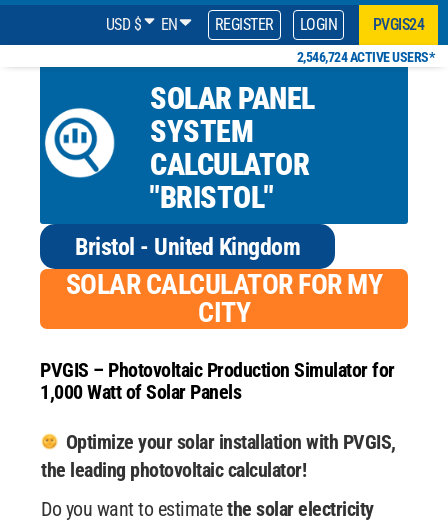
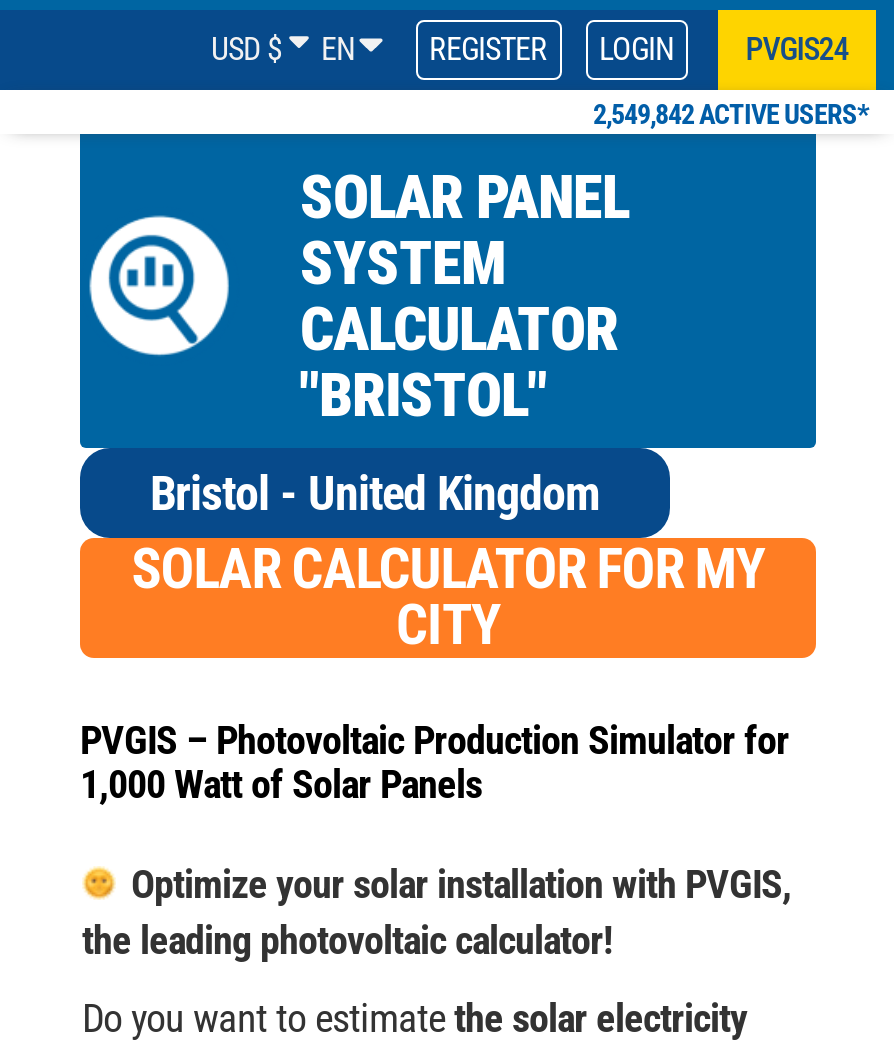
[296,49,434,65] 2,546,724 ACTIVE USERS* -> [593,98,868,130] 2,549,842 ACTIVE USERS*

